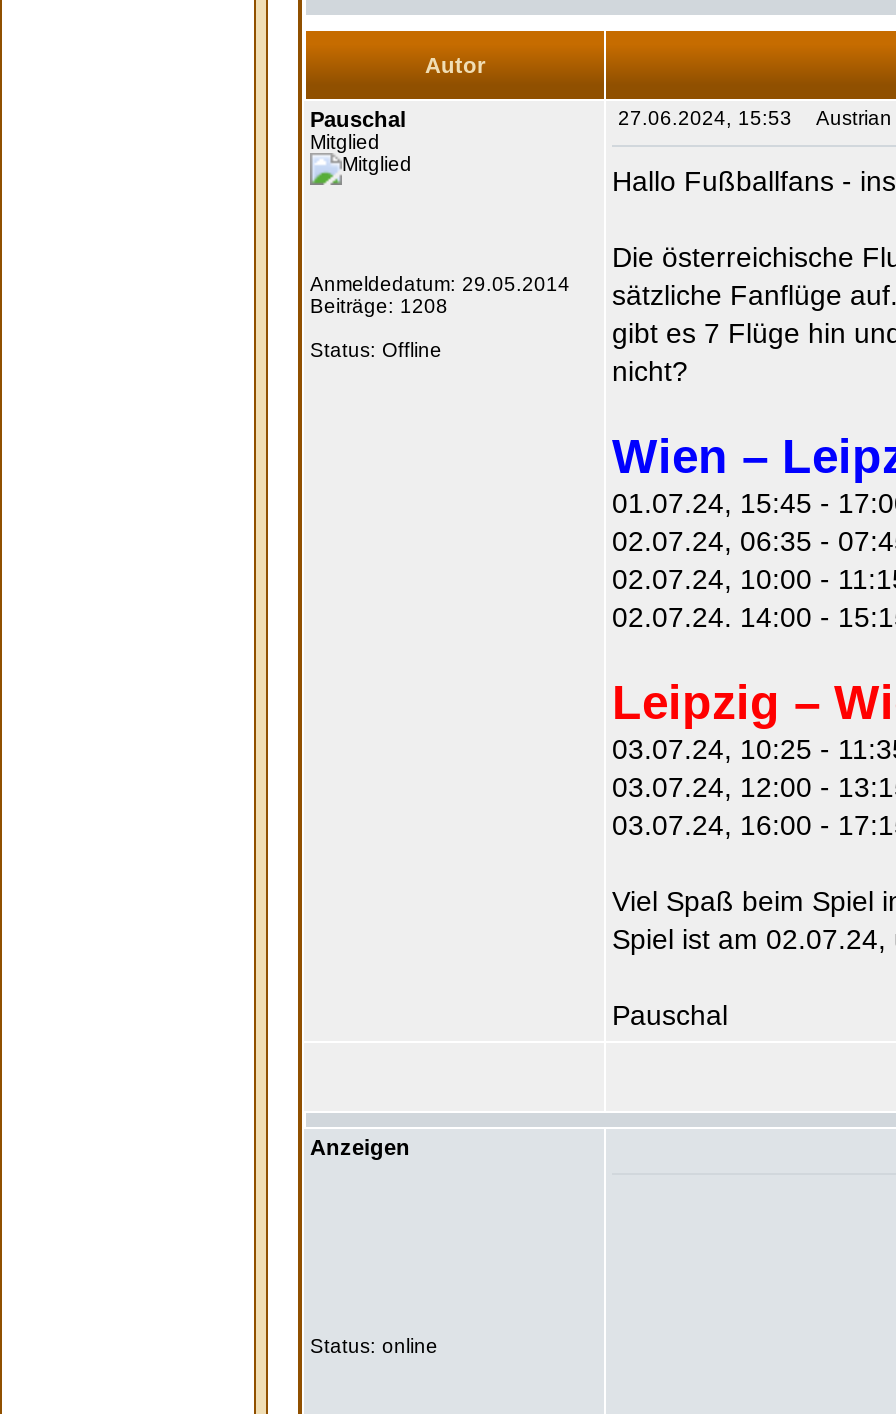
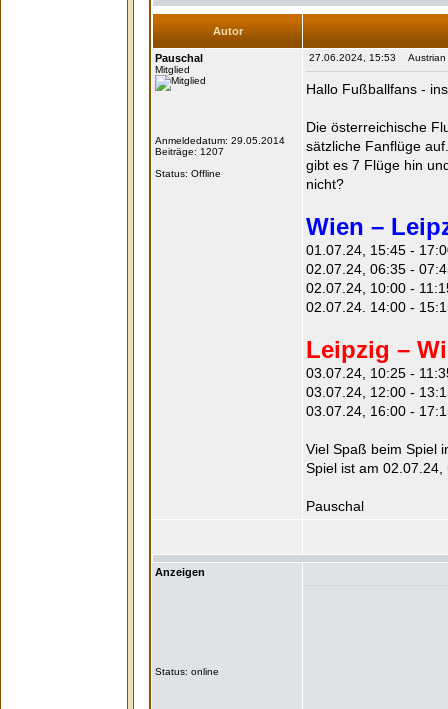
[310,295,448,317] Beiträge: 1208 -> [155,146,224,157] Beiträge: 1207

